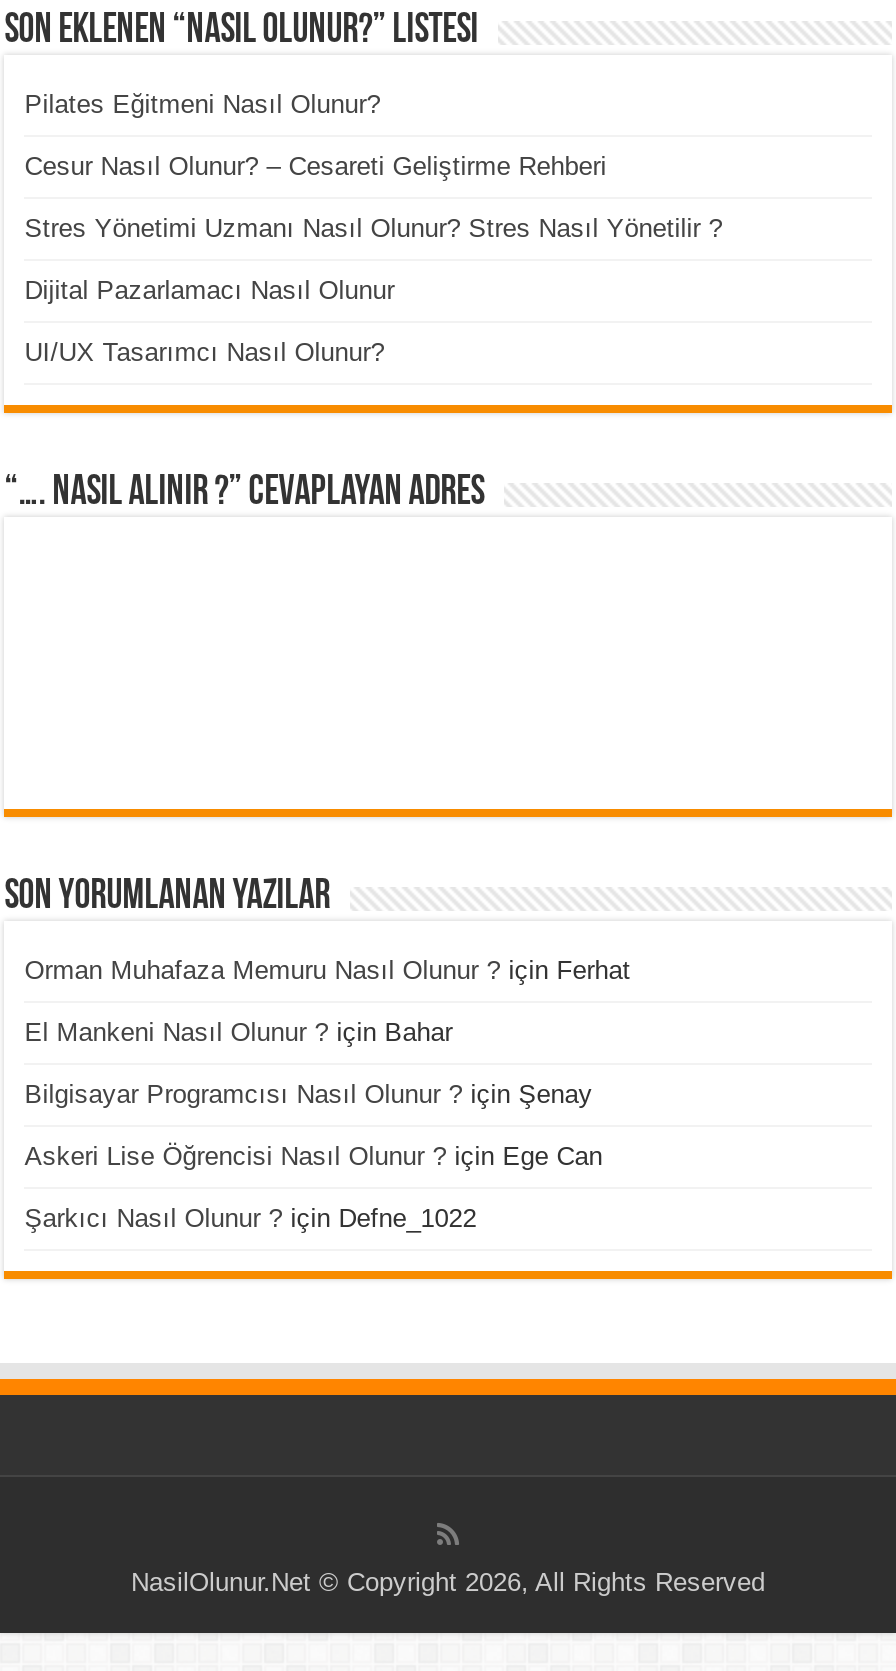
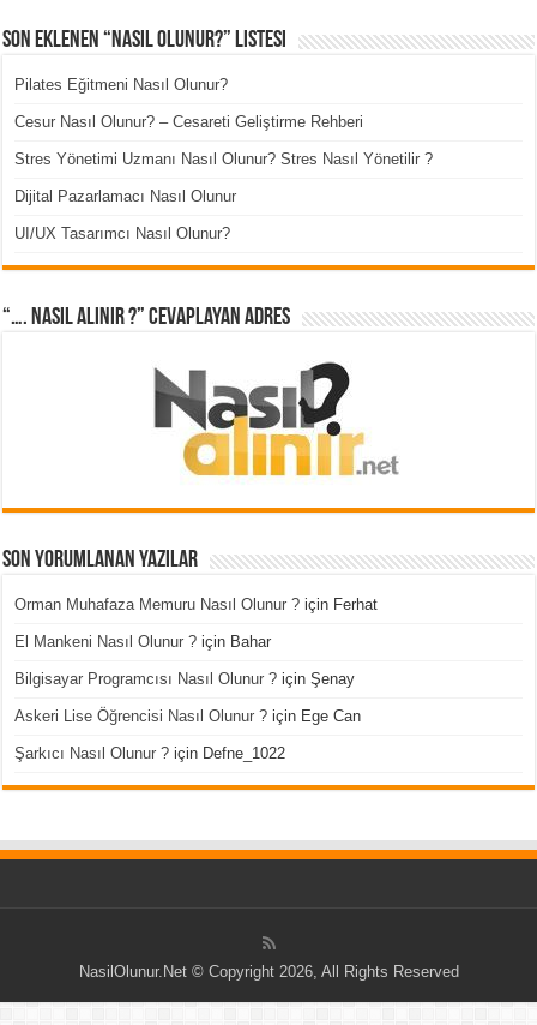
none -> [153,361,399,478] [image]

